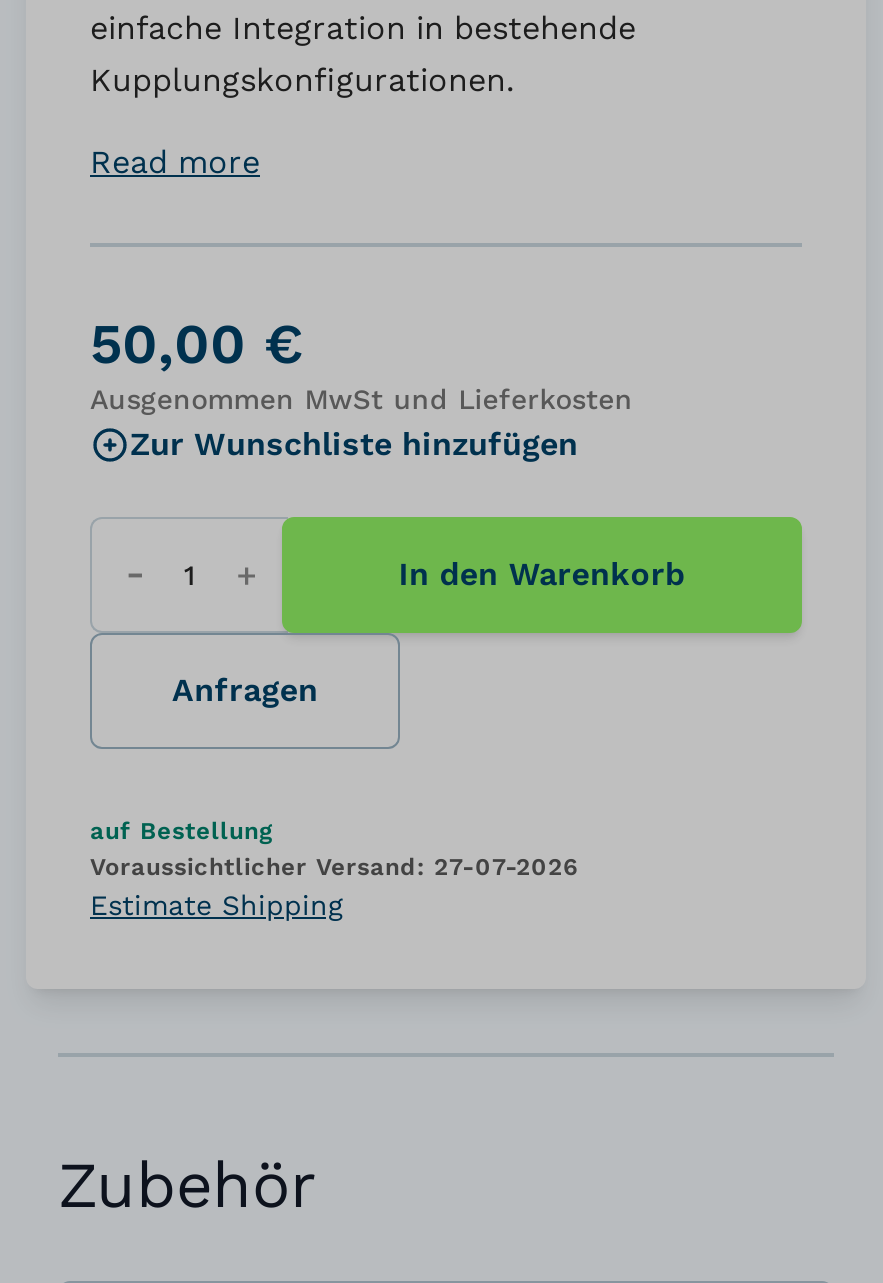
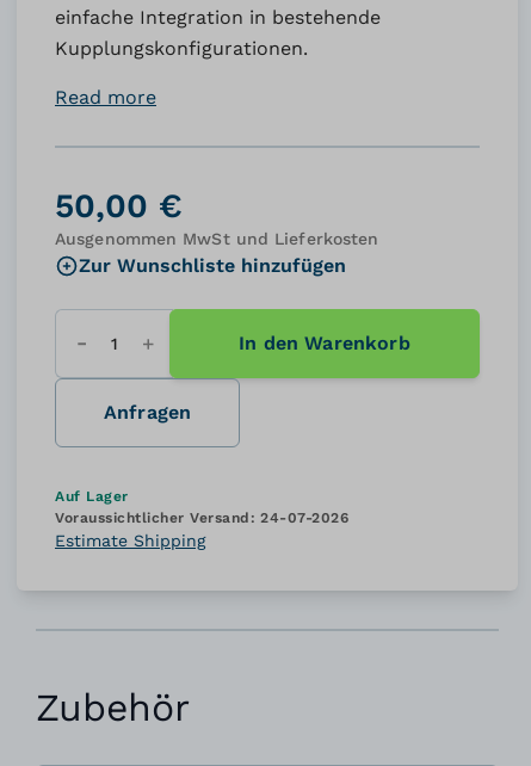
[90,817,578,881] auf Bestellung | Voraussichtlicher Versand: 27-07-2026 -> [55,488,348,526] Auf Lager | Voraussichtlicher Versand: 24-07-2026

